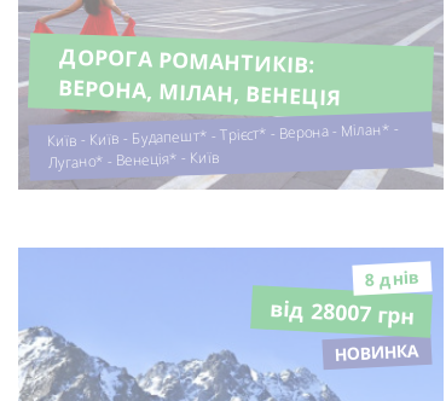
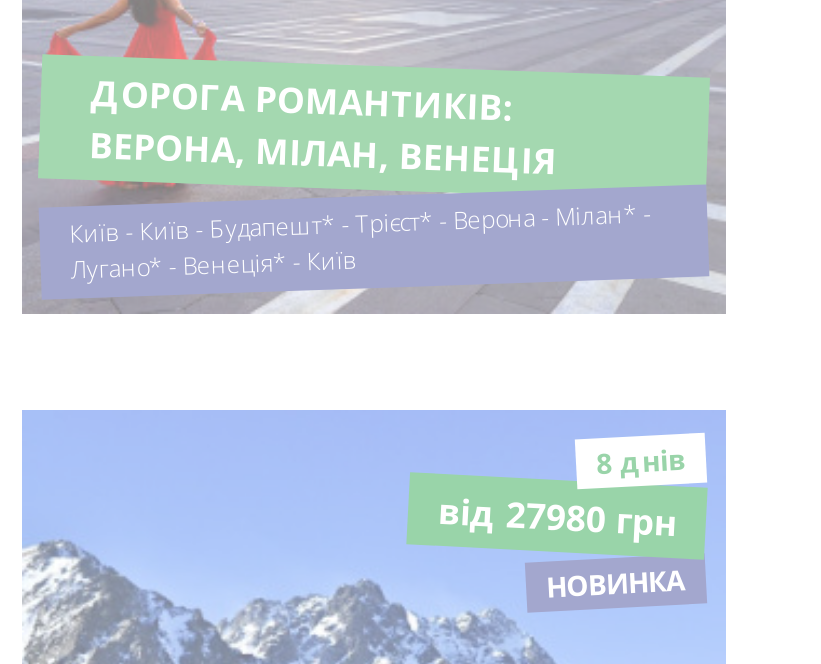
[269,293,414,330] від 28007 грн -> [437,485,677,546] від 27980 грн

